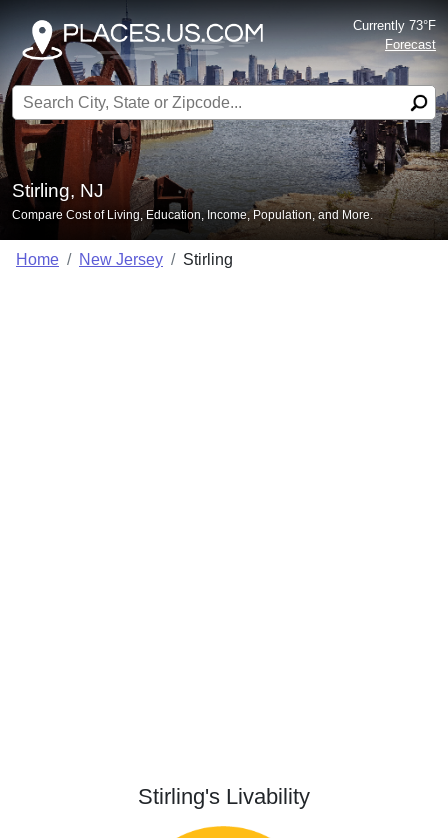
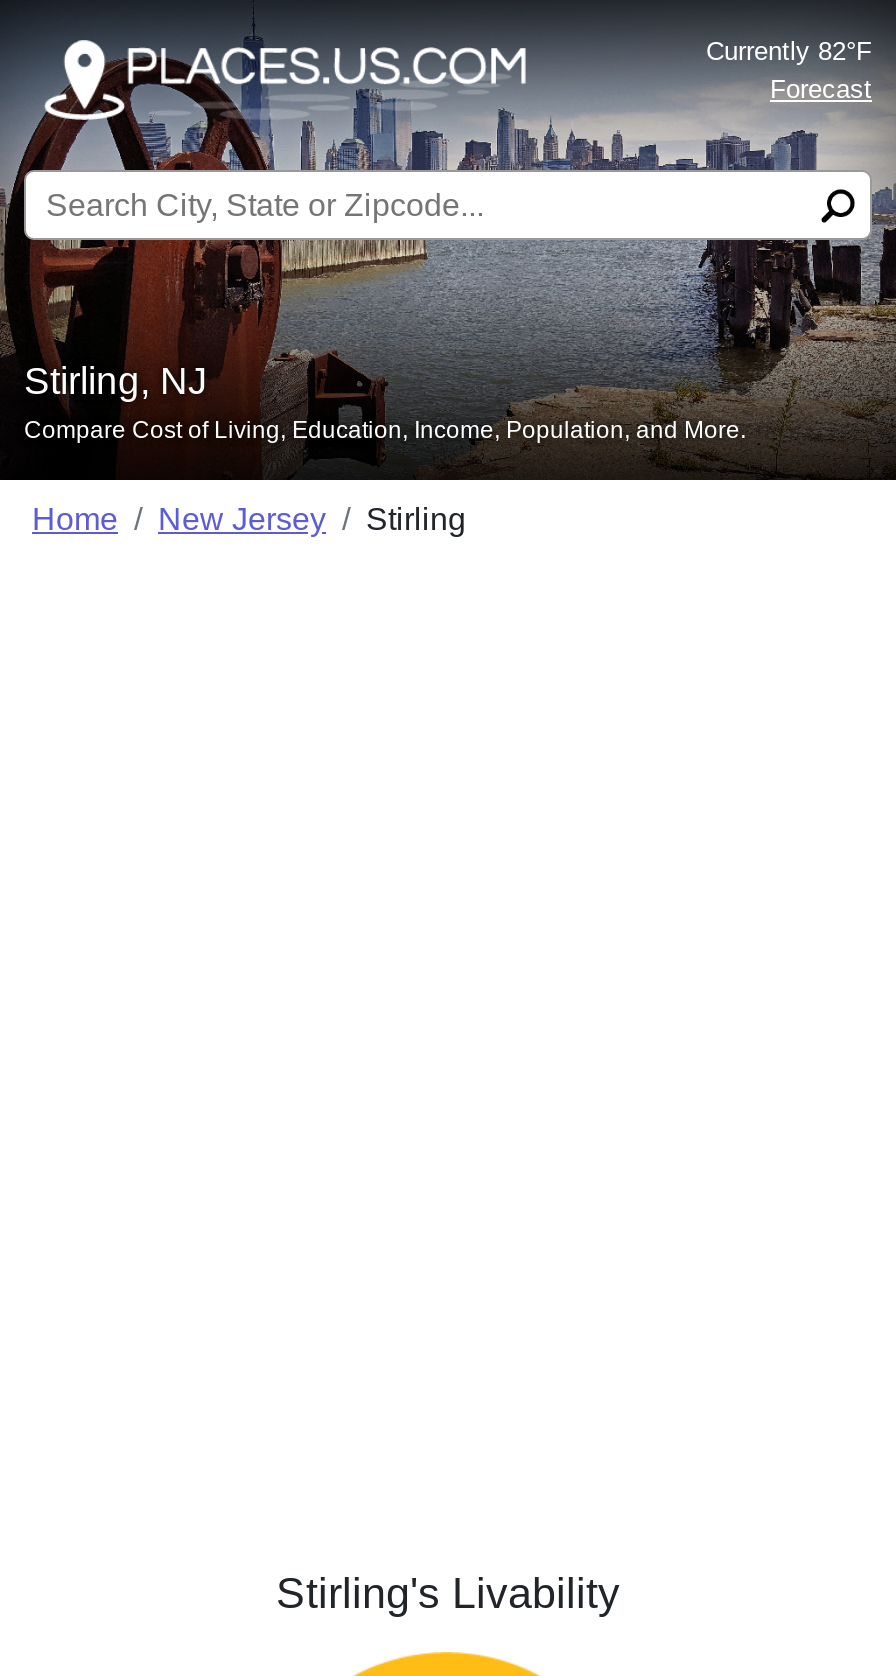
[353,18,436,33] Currently 73°F -> [706,36,872,66] Currently 82°F

